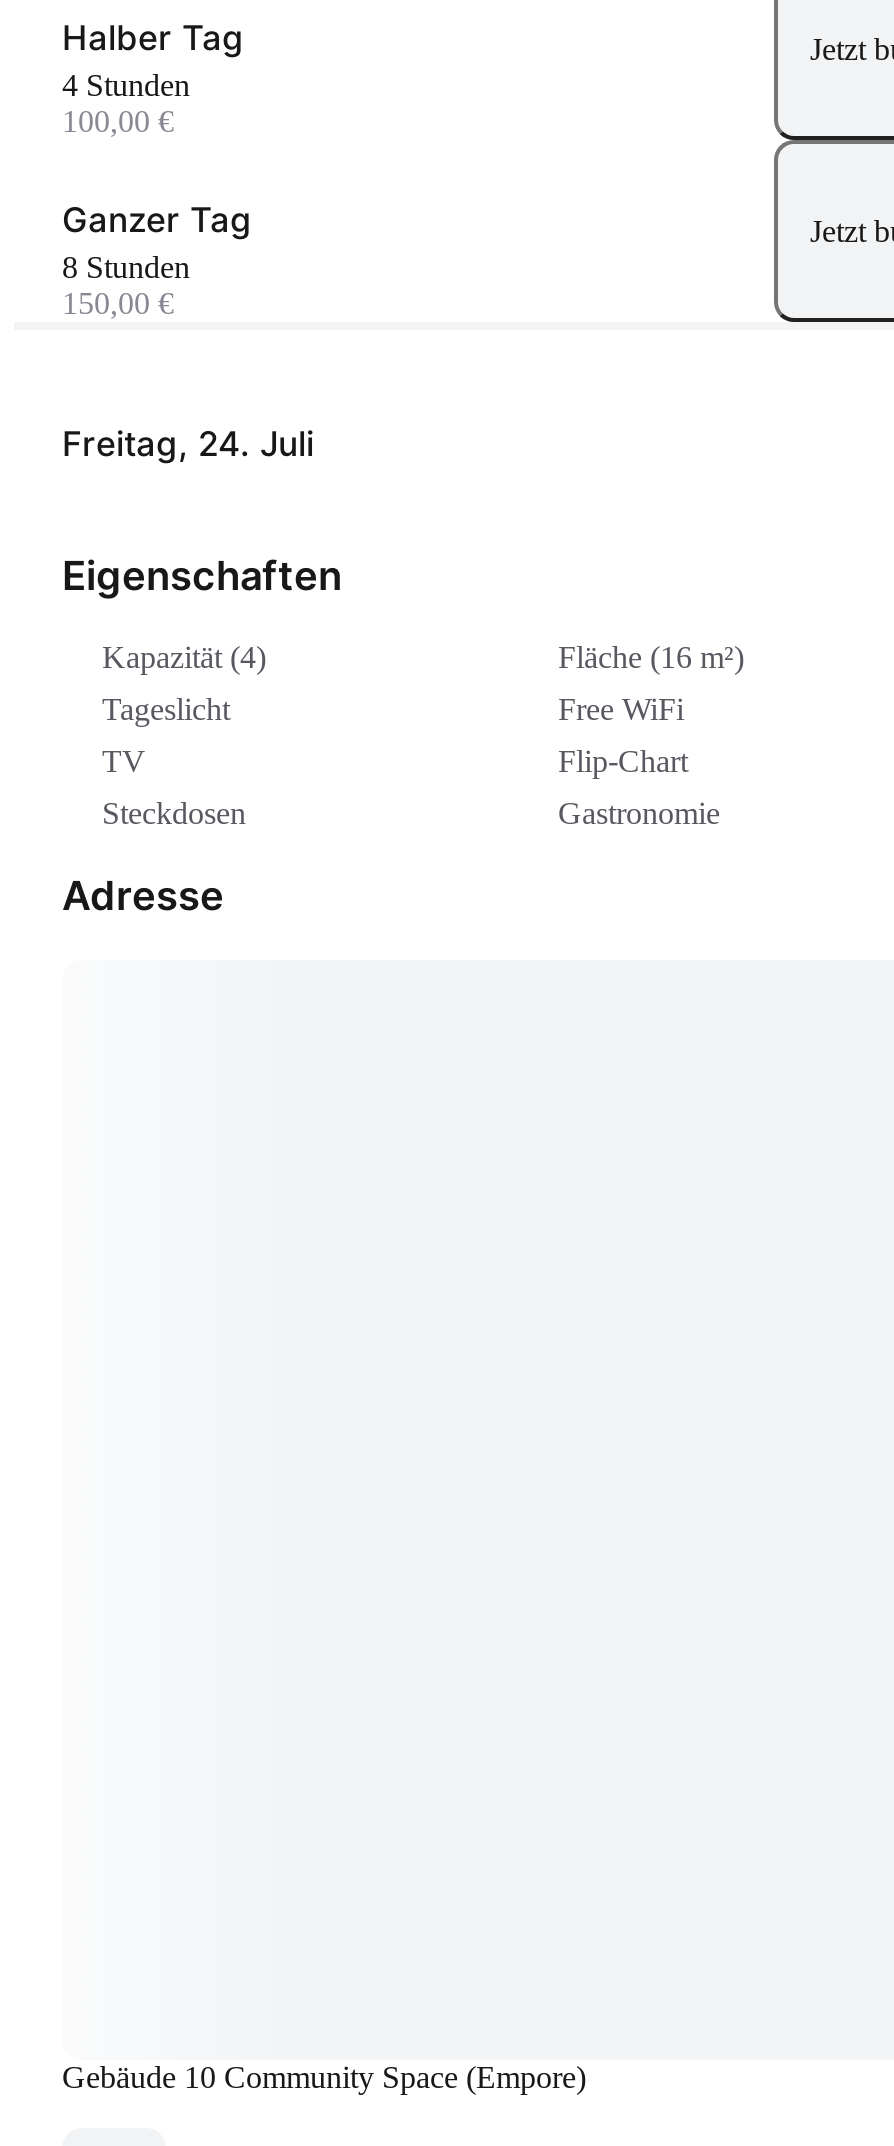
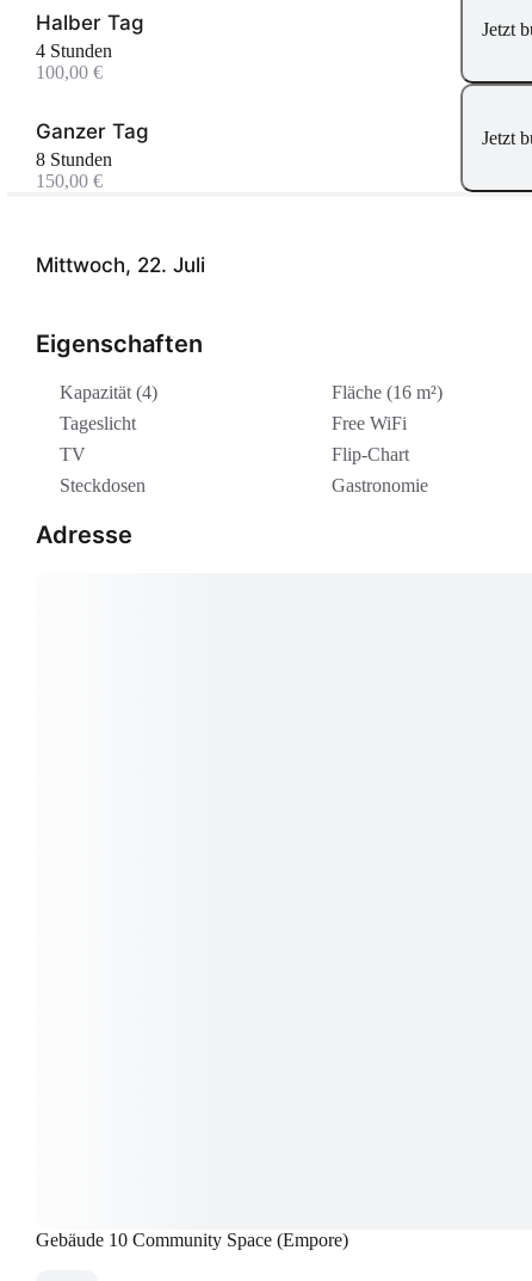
[62,424,314,464] Freitag, 24. Juli -> [36,253,205,277] Mittwoch, 22. Juli

